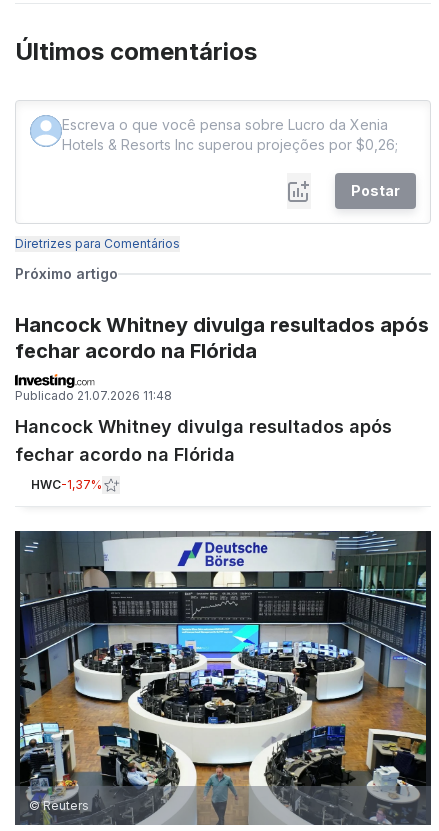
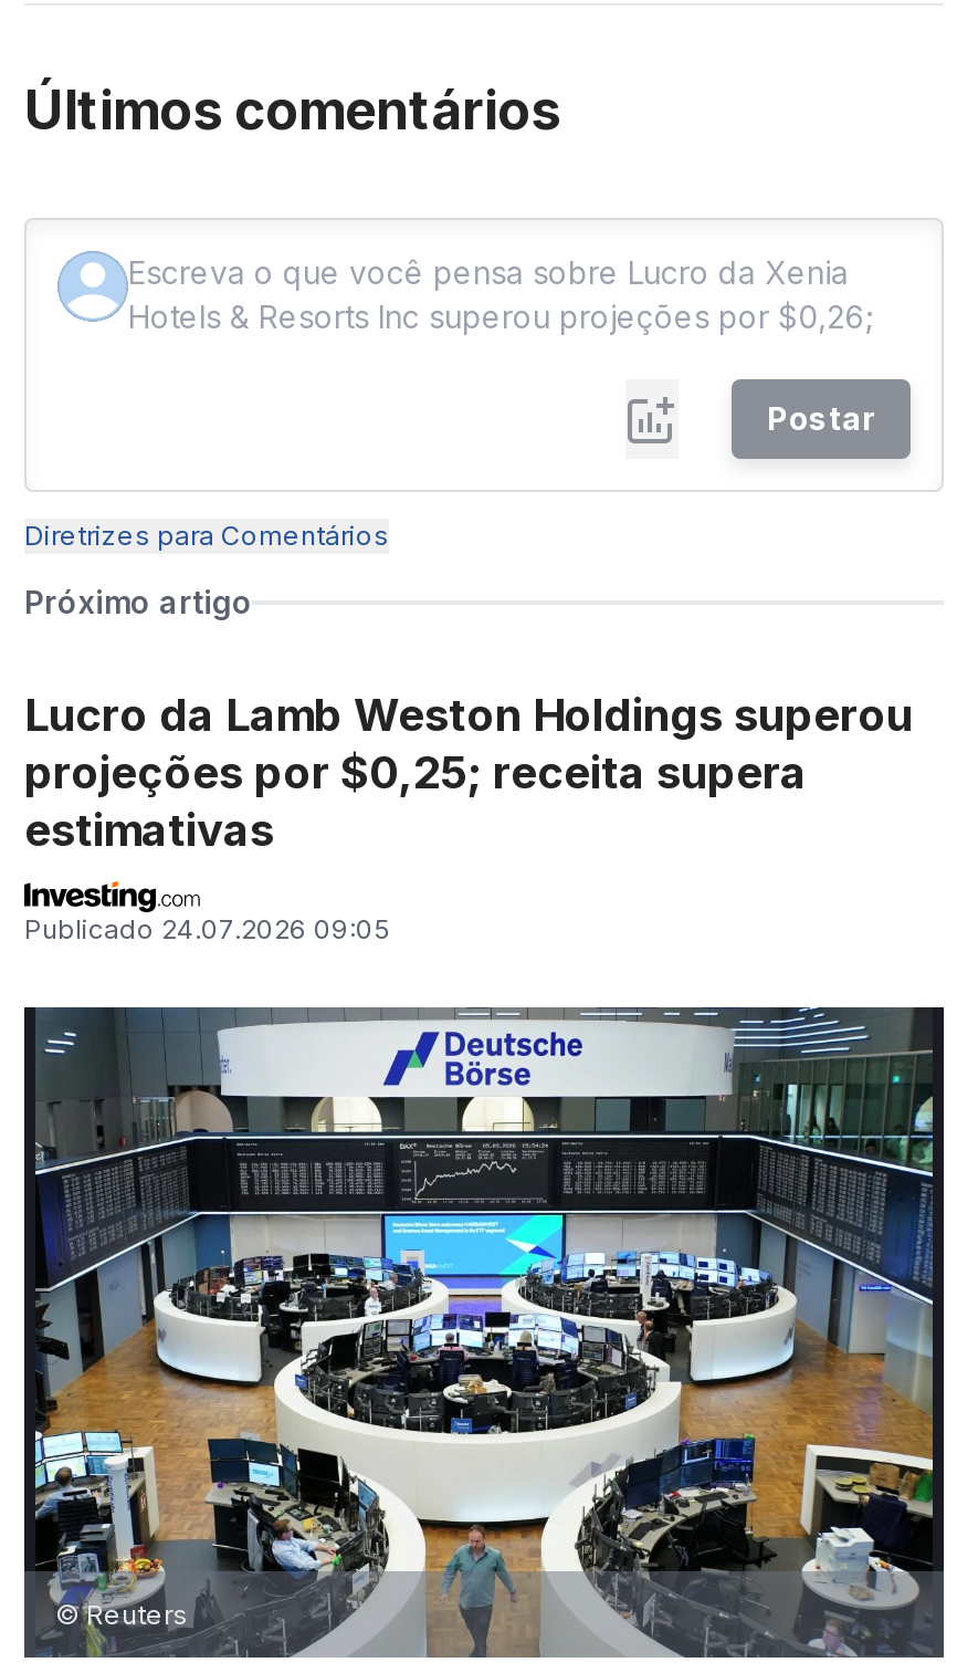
[15,313,429,492] Hancock Whitney divulga resultados após | fechar acordo na Flórida | Publicado 21.07.2026 11:48 | Hancock Whitney divulga resultados após | fechar acordo na Flórida | HWC-1,37% -> [24,688,913,945] Lucro da Lamb Weston Holdings superou | projeções por $0,25; receita supera | estimativas | Publicado 24.07.2026 09:05

